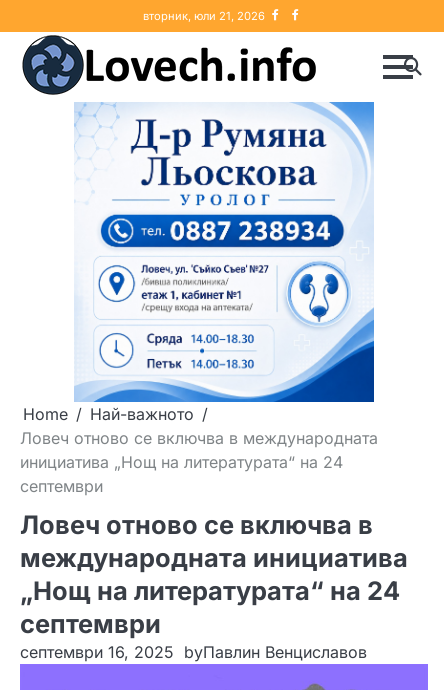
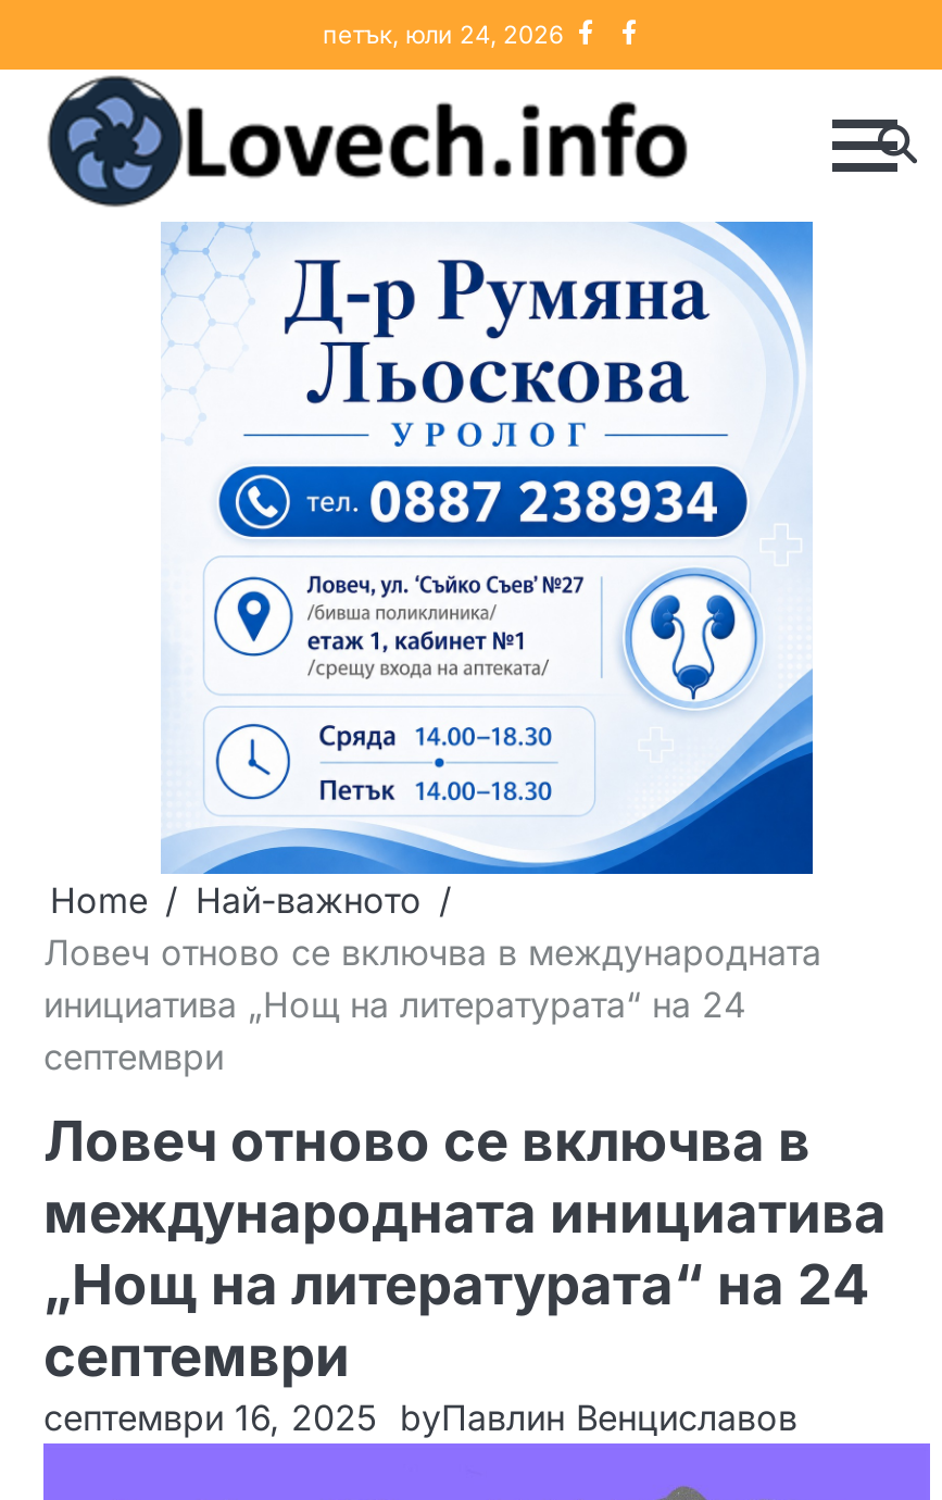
[143,8,265,22] вторник, юли 21, 2026 -> [323,18,564,49] петък, юли 24, 2026

